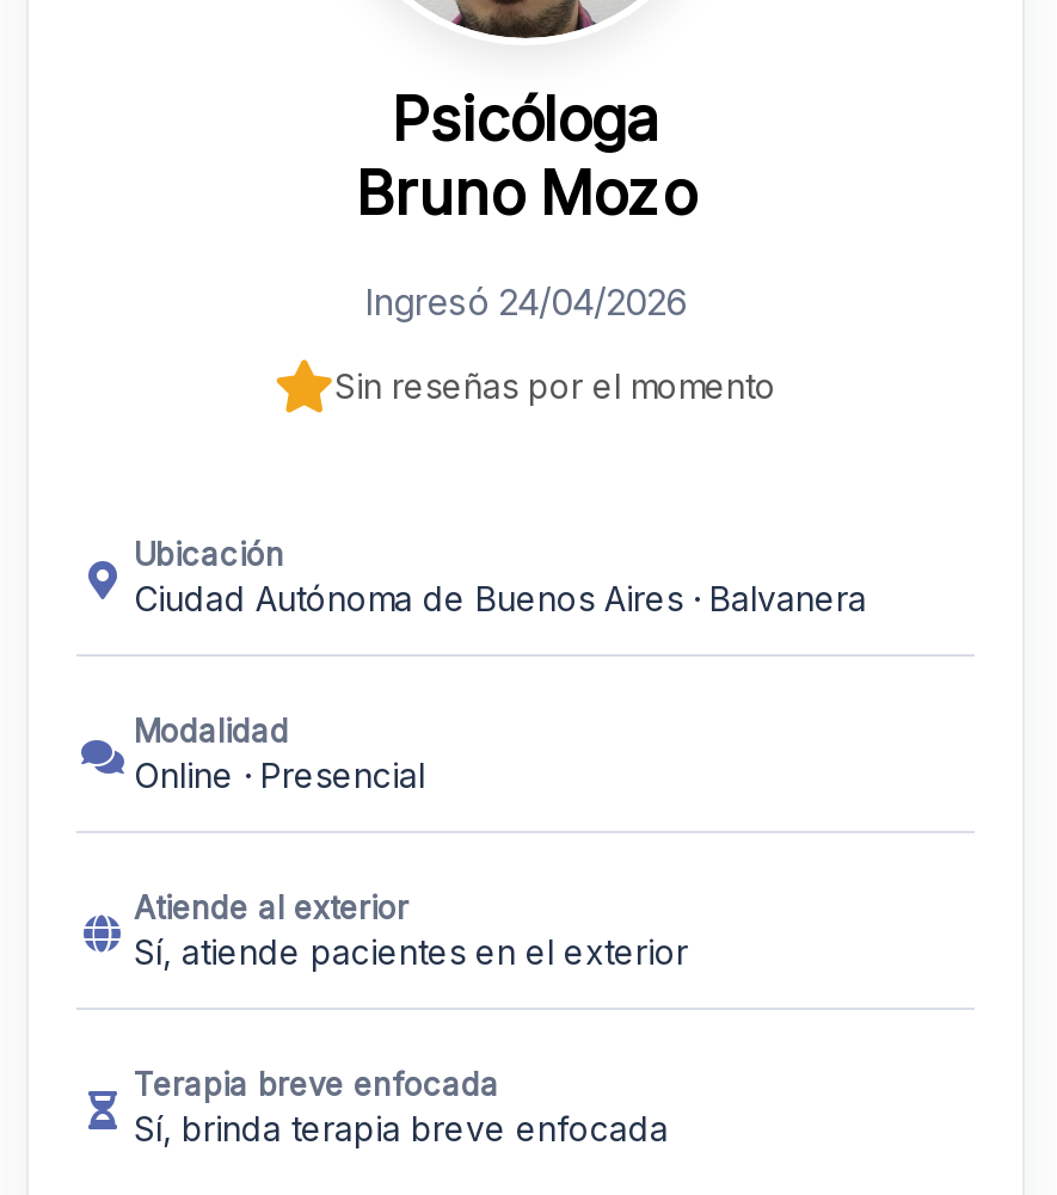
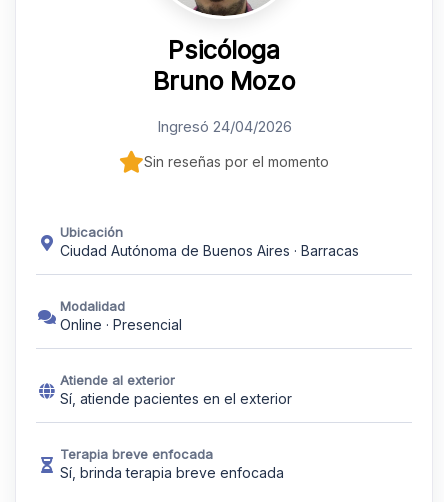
[134,577,867,618] Ciudad Autónoma de Buenos Aires · Balvanera -> [60,242,359,259] Ciudad Autónoma de Buenos Aires · Barracas

